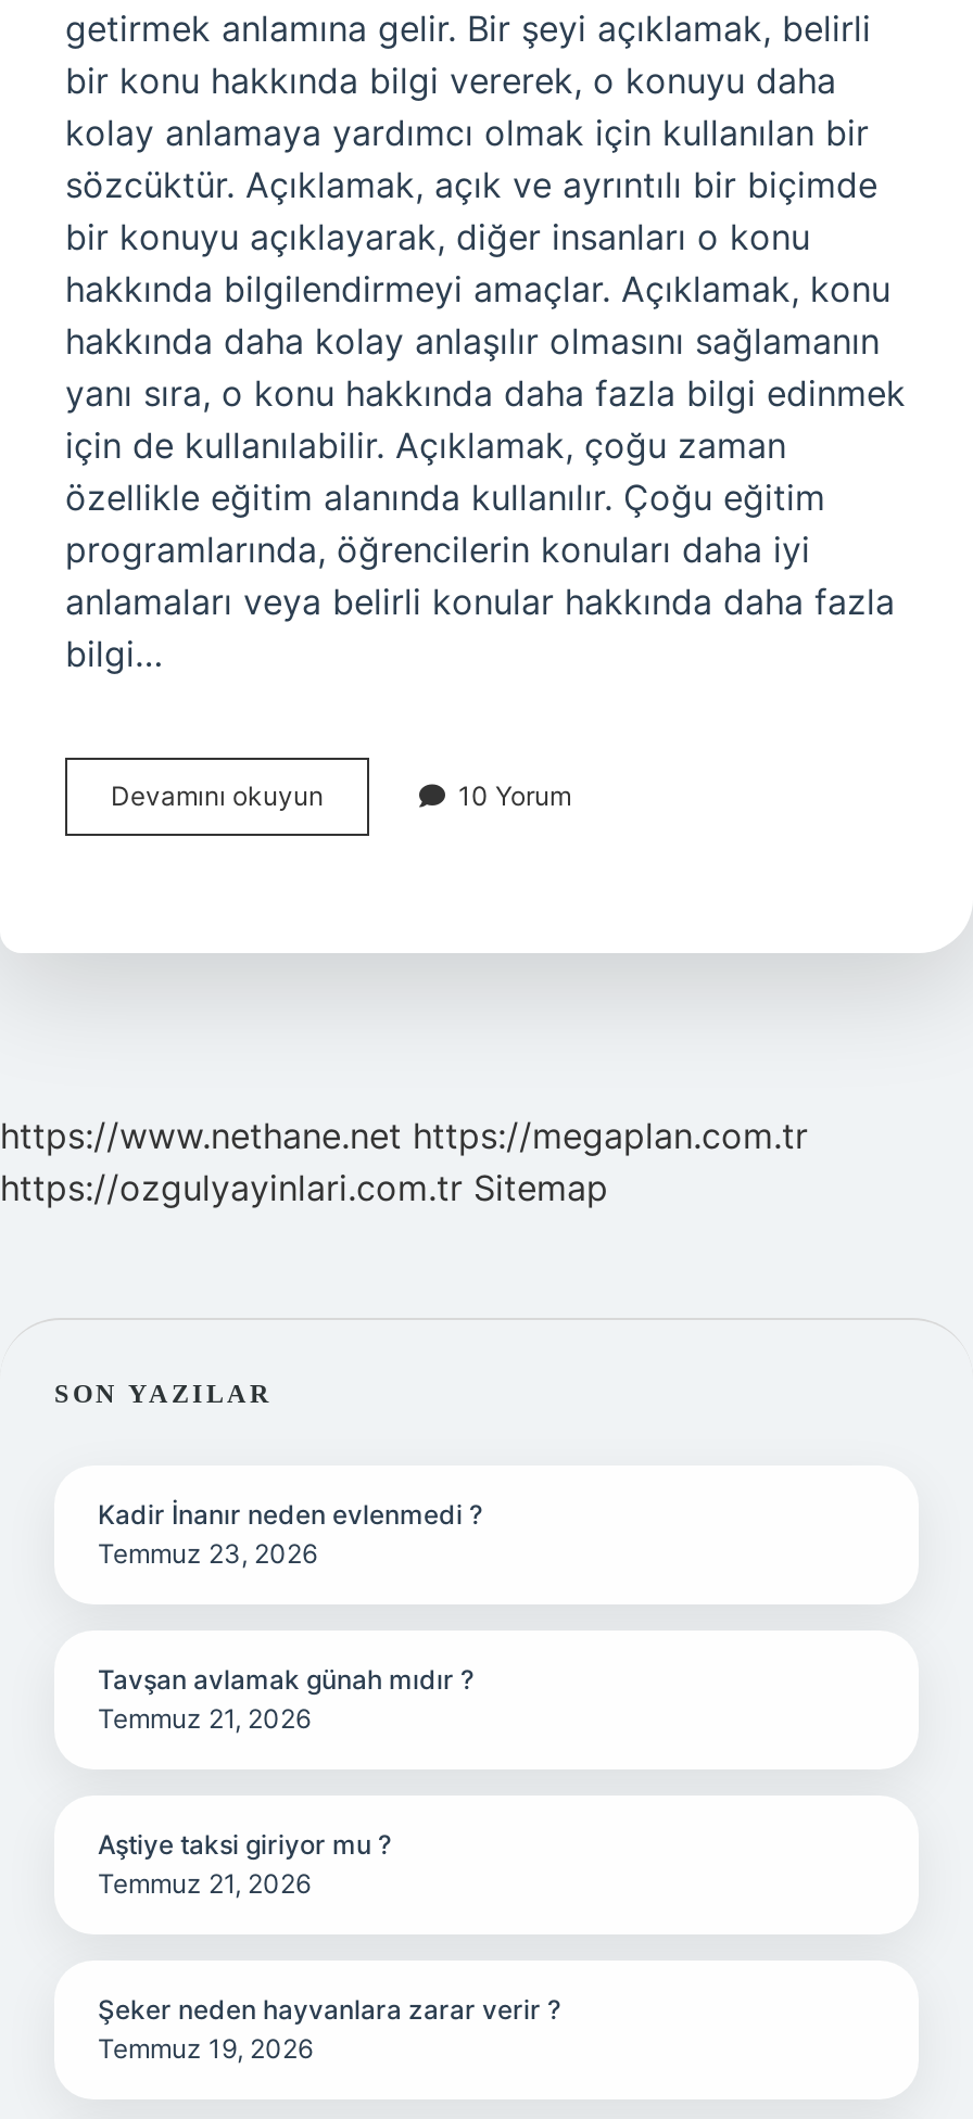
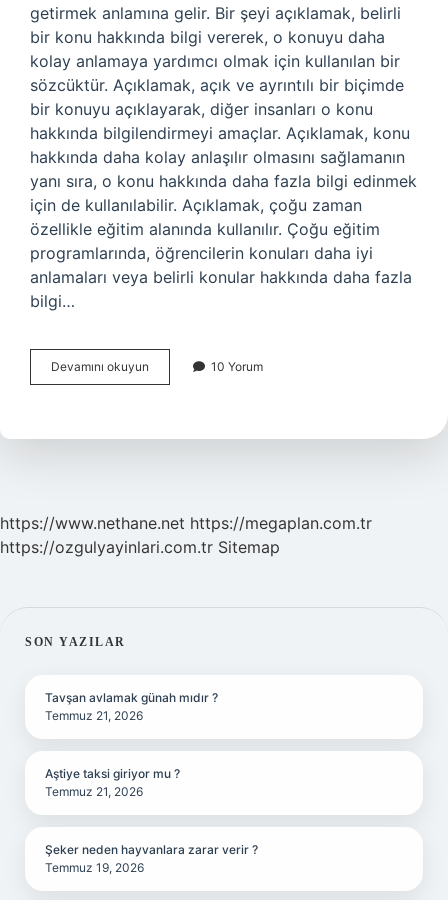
[98,1498,482,1570] Kadir İnanır neden evlenmedi ? | Temmuz 23, 2026 -> none

